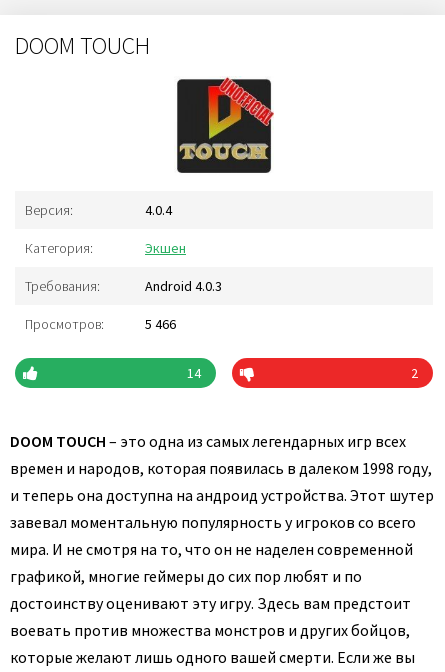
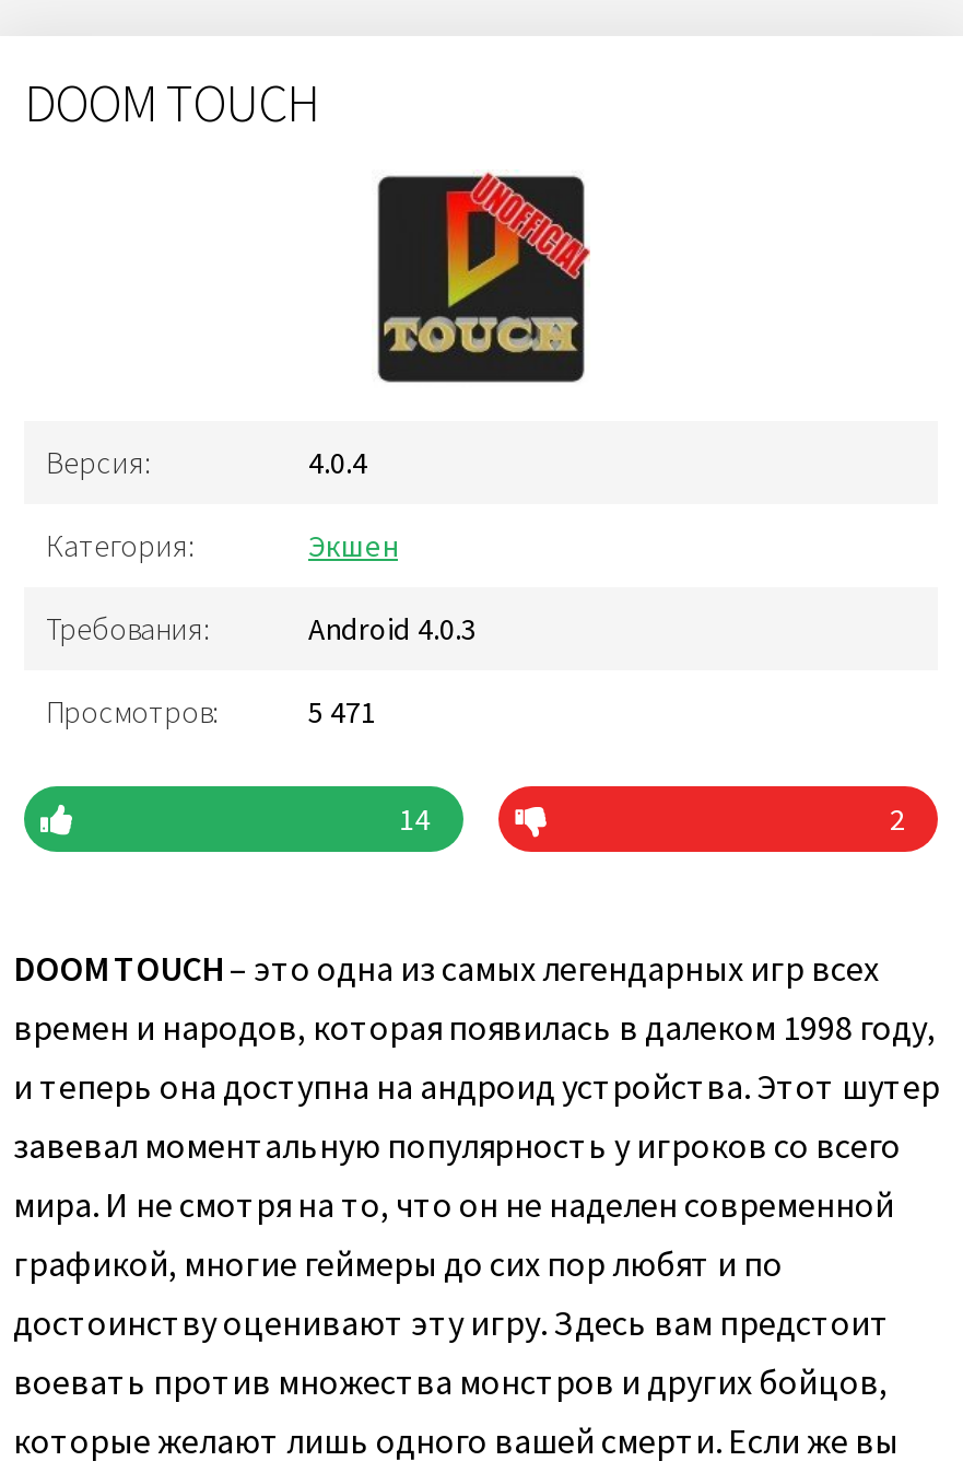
[145,315,176,333] 5 466 -> [308,692,376,732] 5 471

